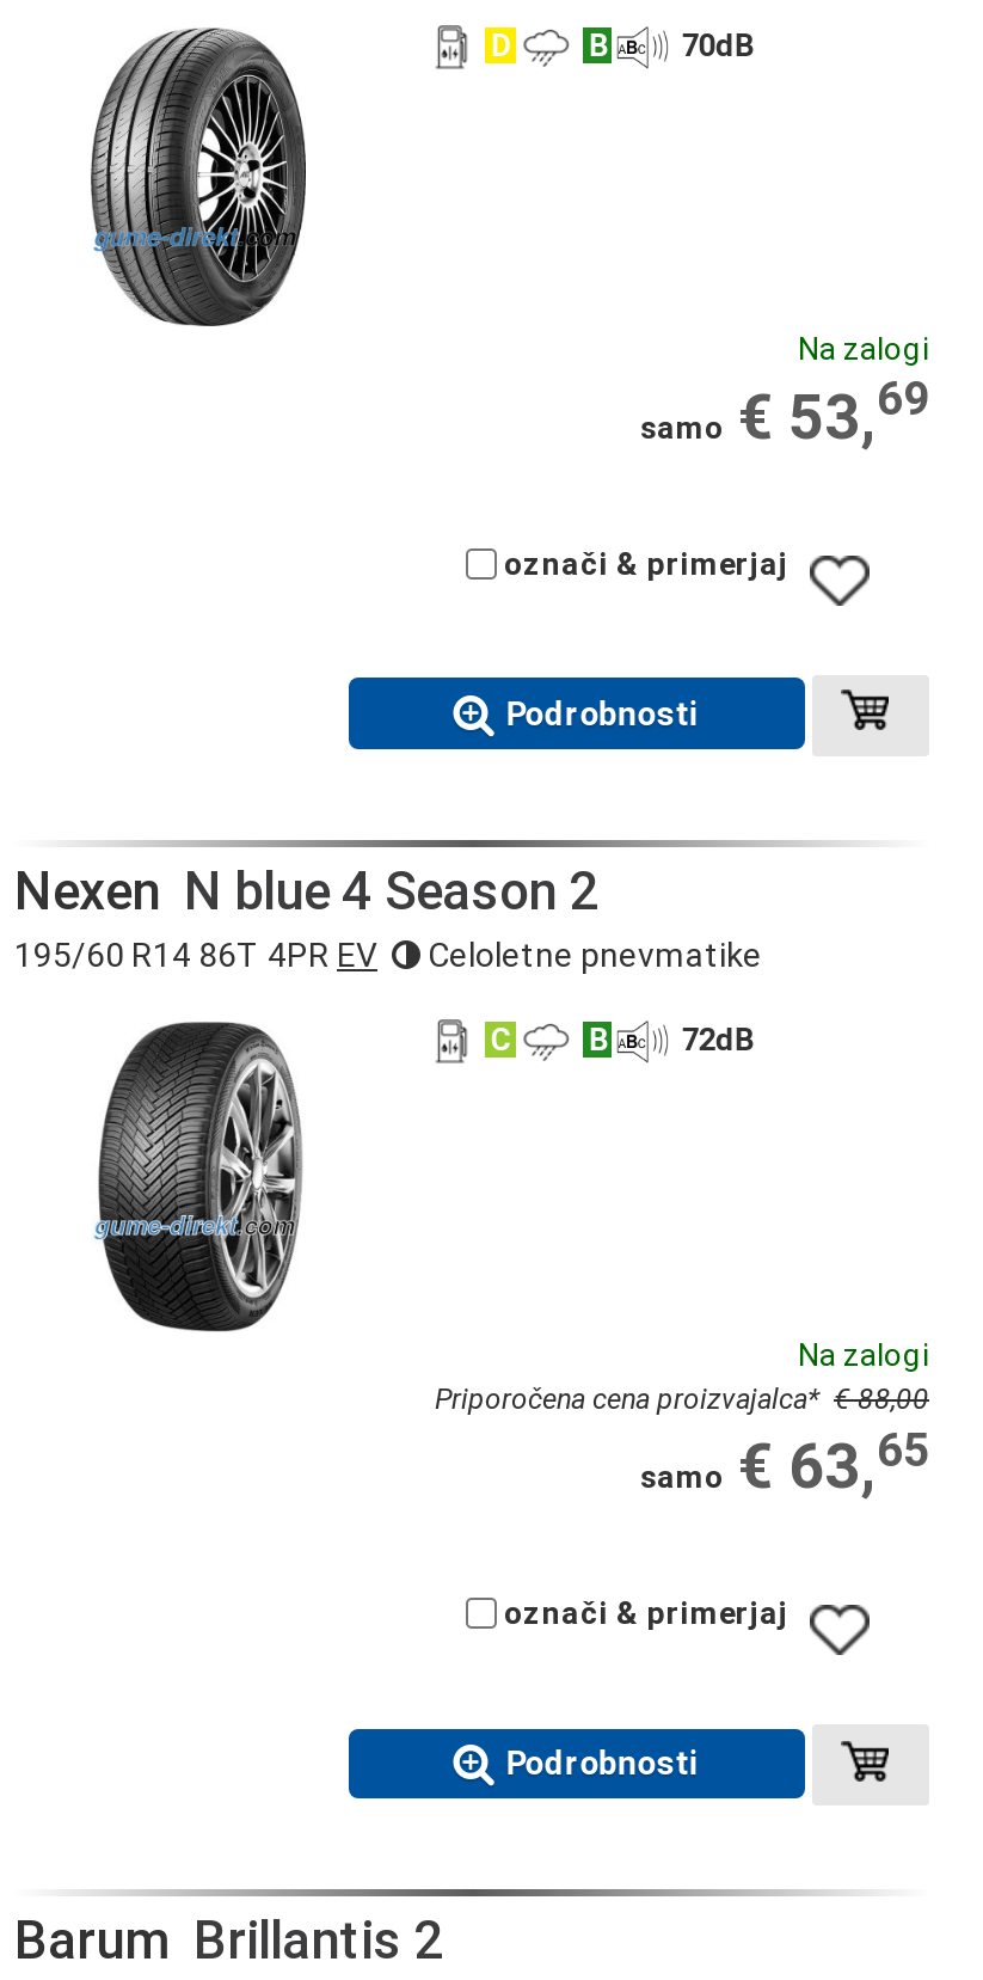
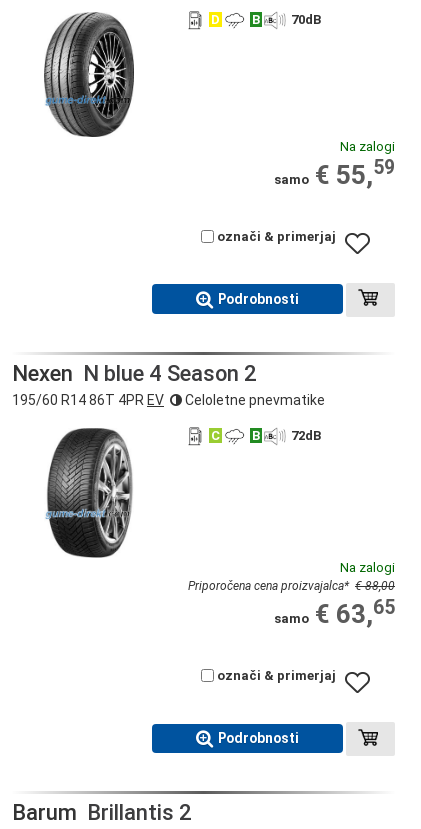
[640,372,929,453] samo € 53,69 -> [274,156,395,190] samo € 55,59

